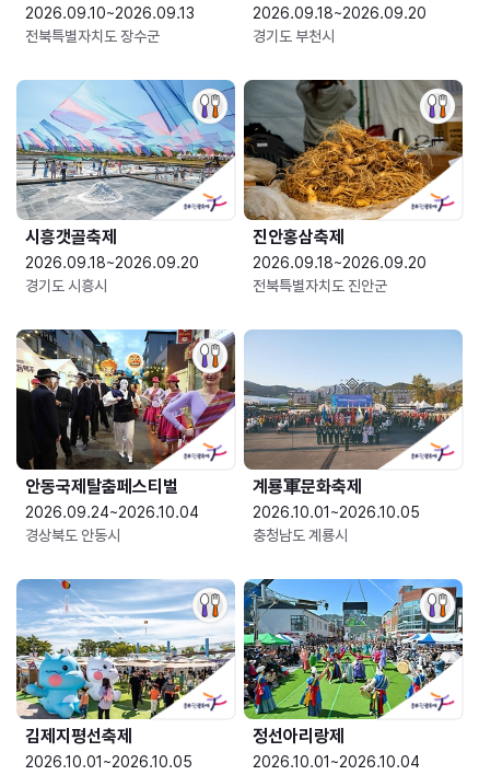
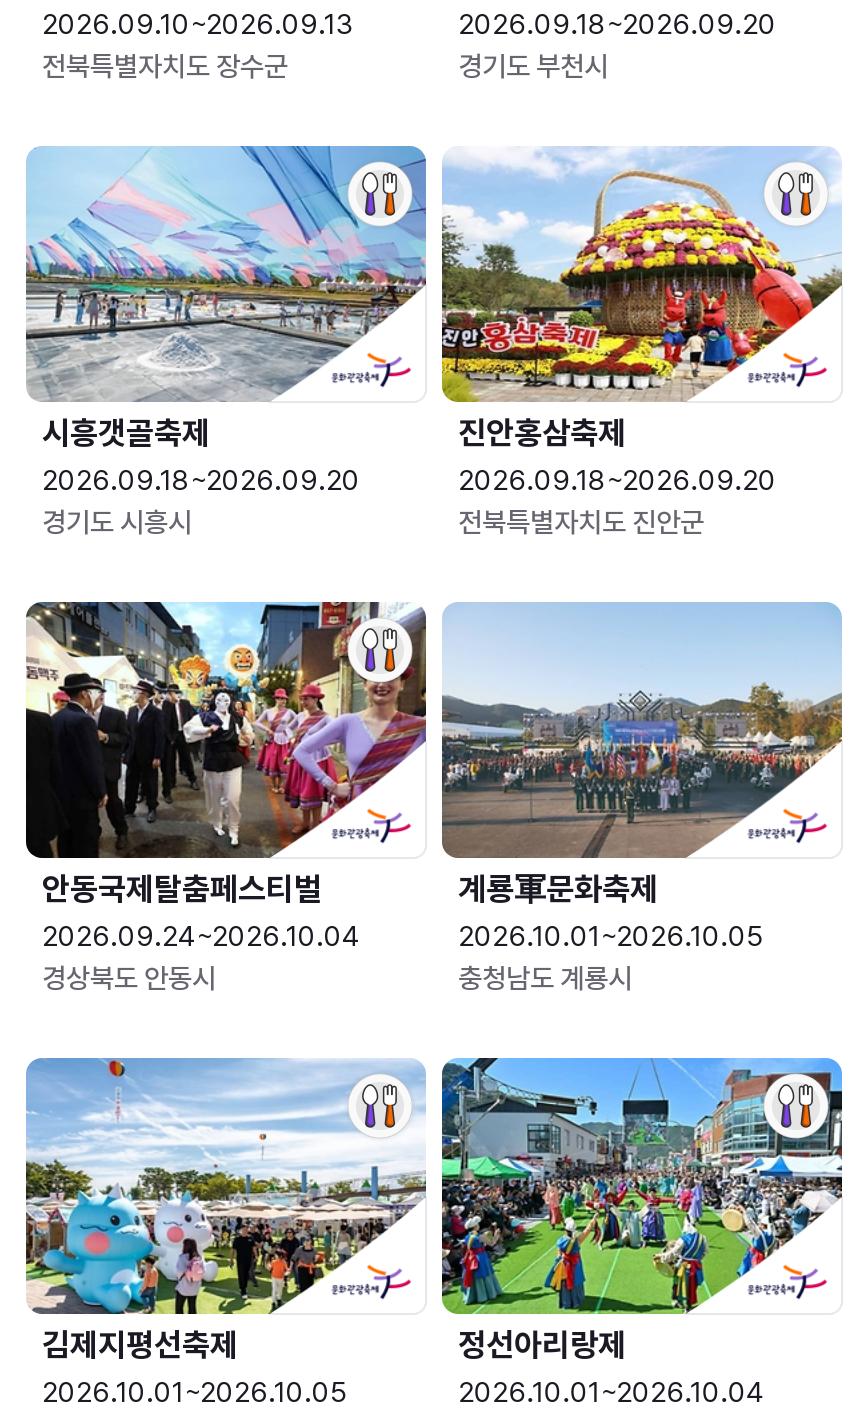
[243,79,464,220] [image] -> [440,146,842,402] [image]

